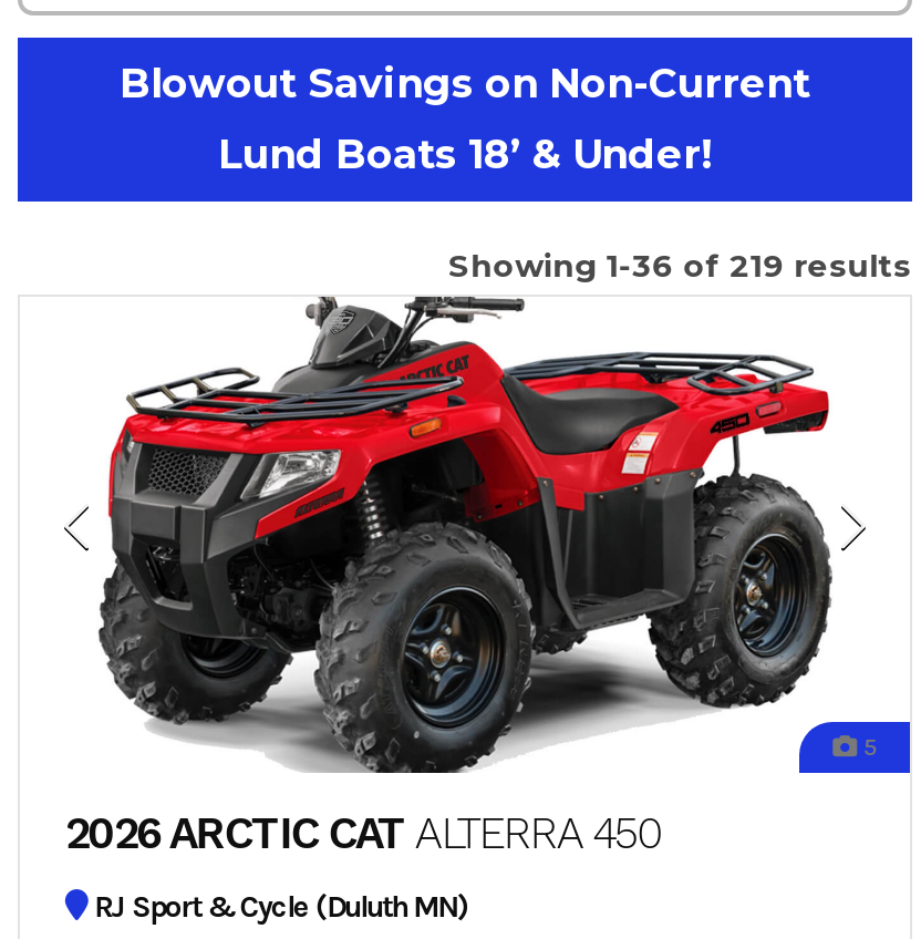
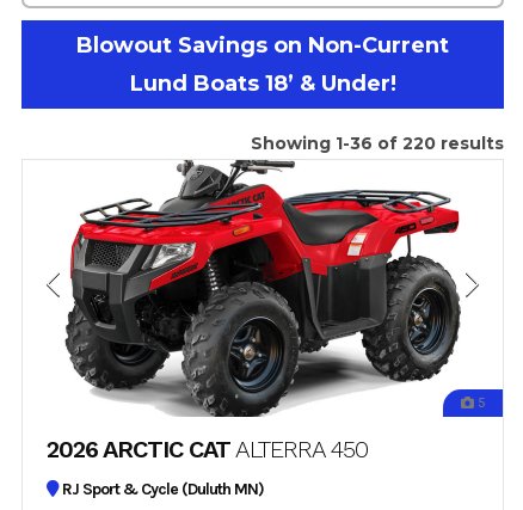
[449,246,911,286] Showing 1-36 of 219 results -> [250,133,503,154] Showing 1-36 of 220 results

